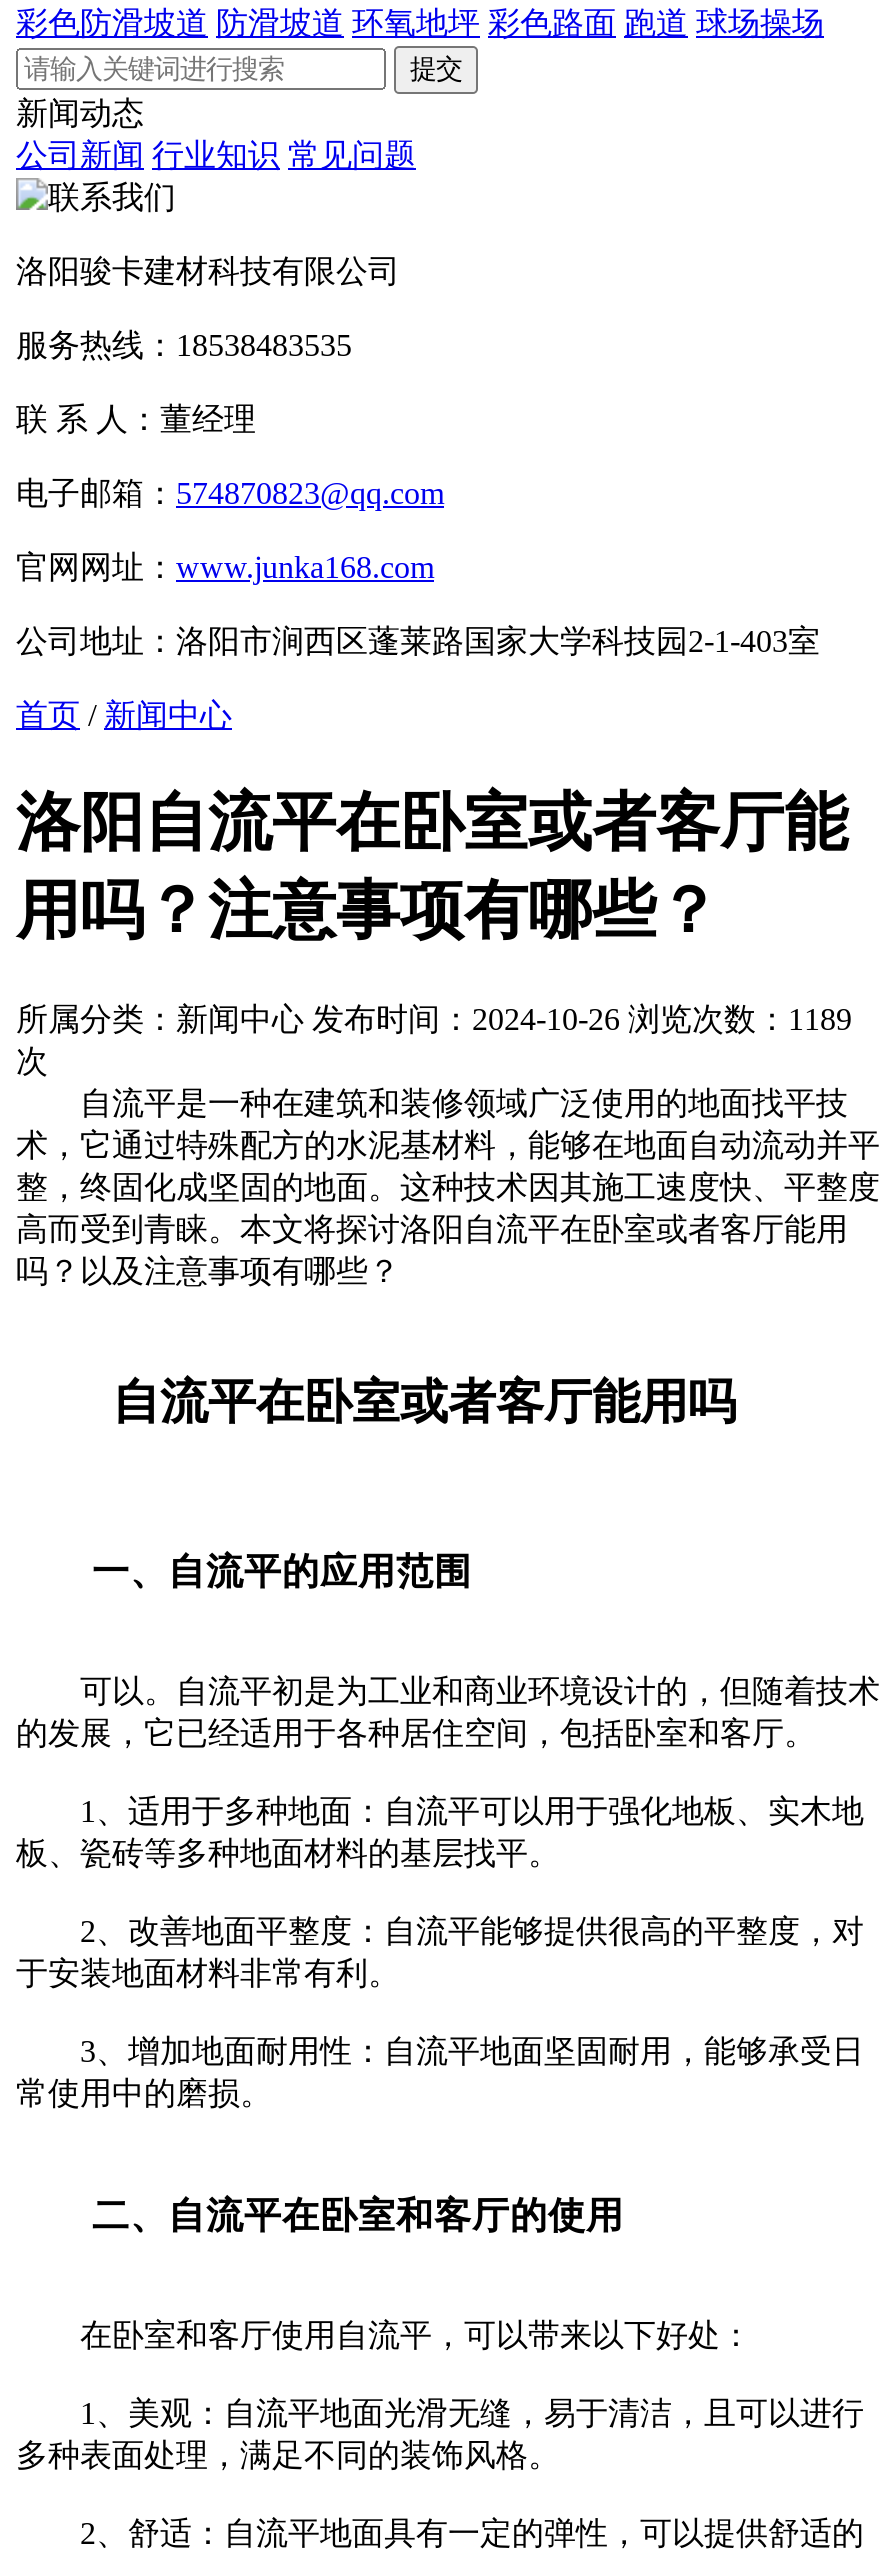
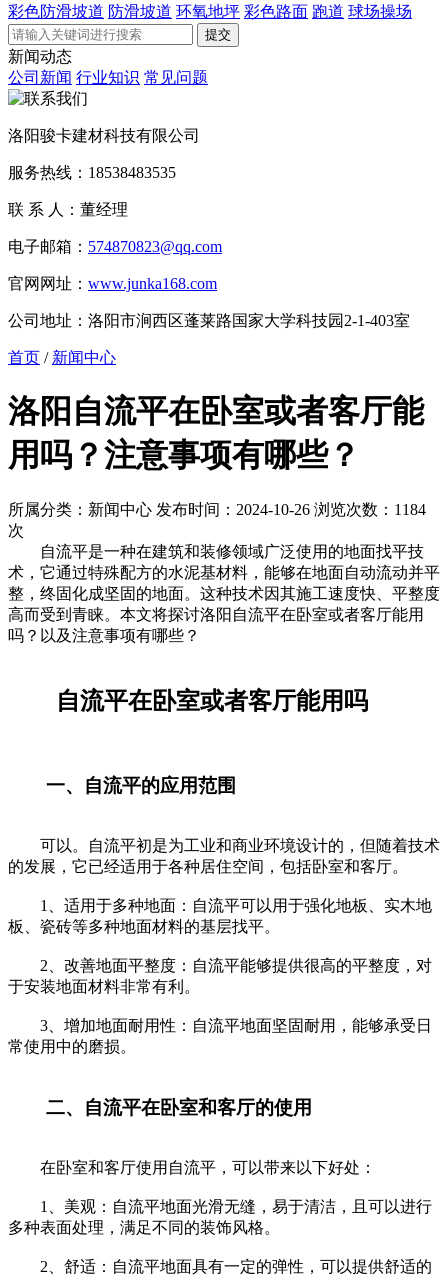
[16,1002,852,1036] 所属分类：新闻中心 发布时间：2024-10-26 浏览次数：1189 -> [8,501,426,518] 所属分类：新闻中心 发布时间：2024-10-26 浏览次数：1184

